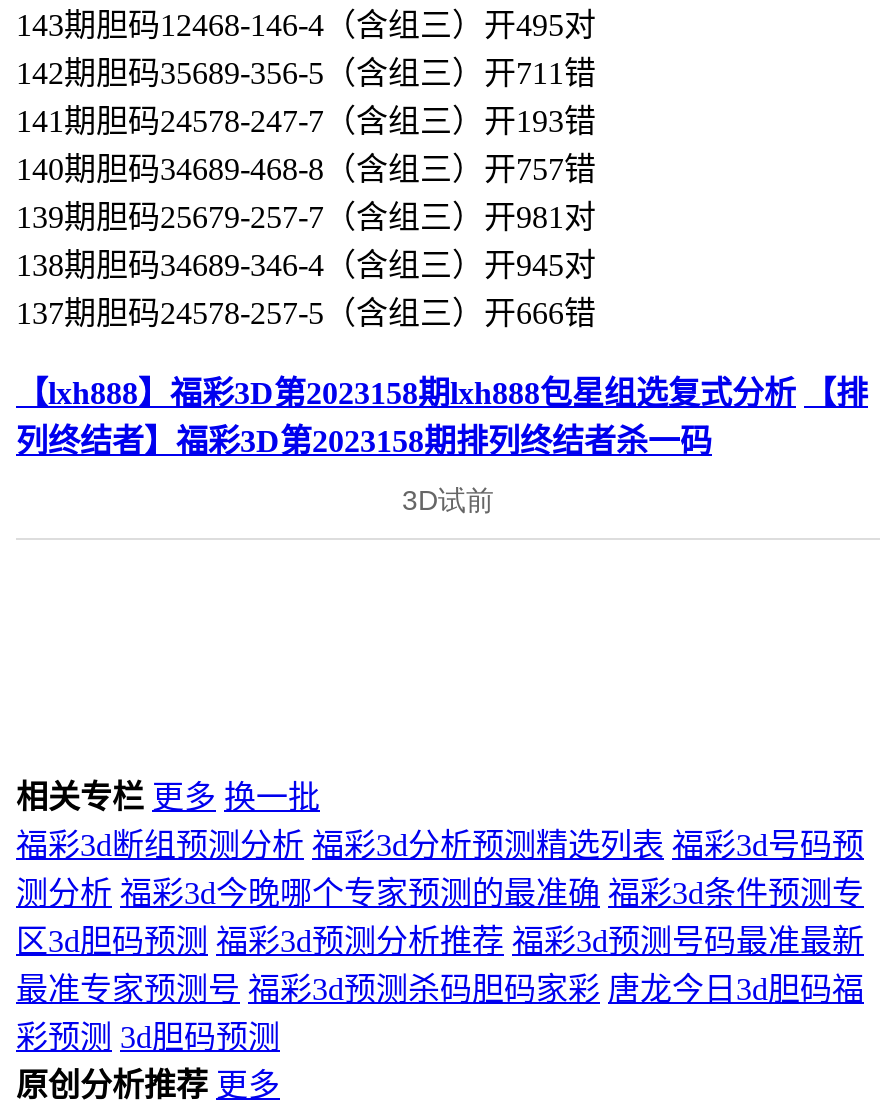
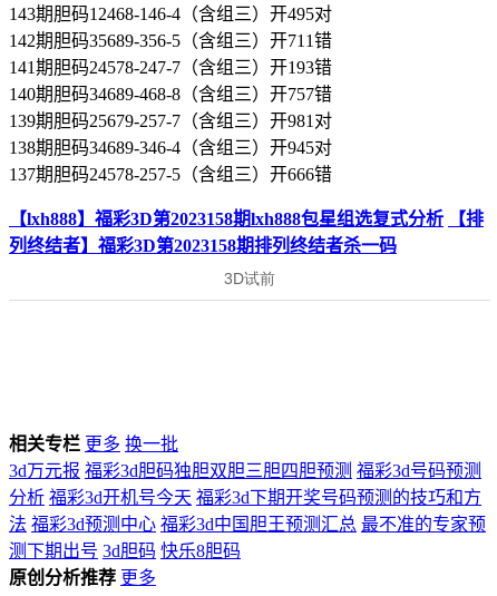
[16,827,864,1053] 福彩3d断组预测分析 福彩3d分析预测精选列表 福彩3d号码预 | 测分析 福彩3d今晚哪个专家预测的最准确 福彩3d条件预测专 | 区3d胆码预测 福彩3d预测分析推荐 福彩3d预测号码最准最新 | 最准专家预测号 福彩3d预测杀码胆码家彩 唐龙今日3d胆码福 | 彩预测 3d胆码预测 -> [9,461,486,560] 3d万元报 福彩3d胆码独胆双胆三胆四胆预测 福彩3d号码预测 | 分析 福彩3d开机号今天 福彩3d下期开奖号码预测的技巧和方 | 法 福彩3d预测中心 福彩3d中国胆王预测汇总 最不准的专家预 | 测下期出号 3d胆码 快乐8胆码

